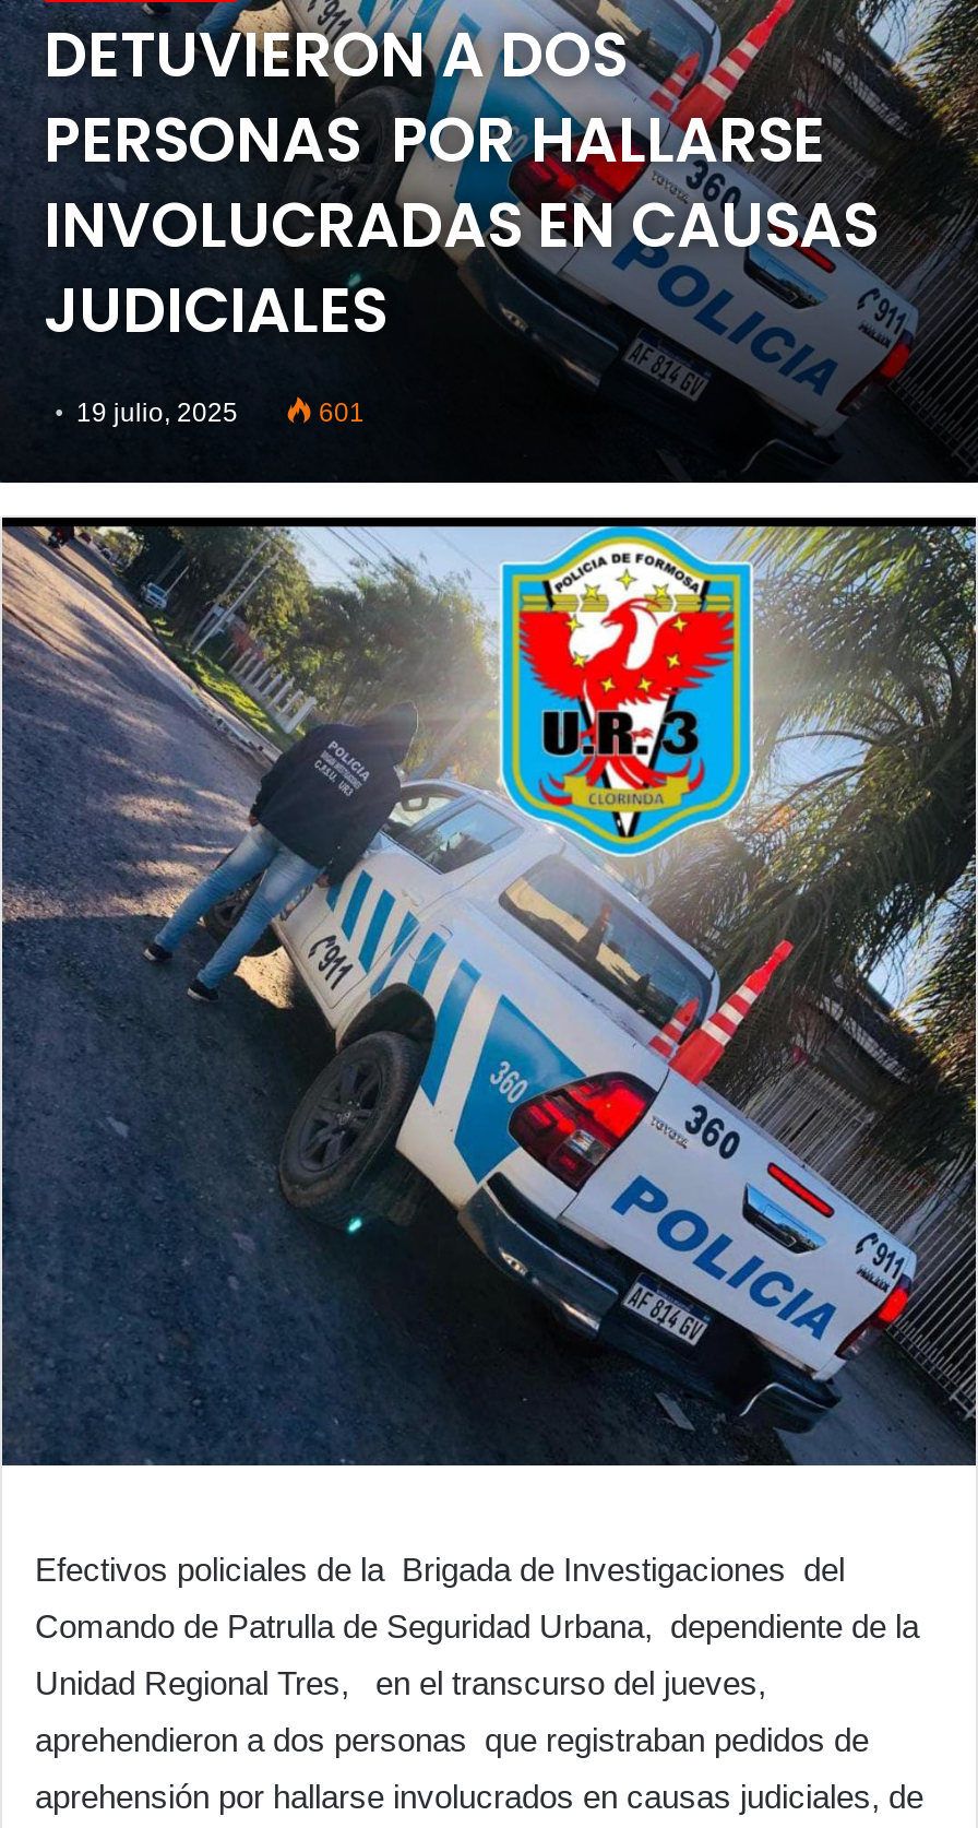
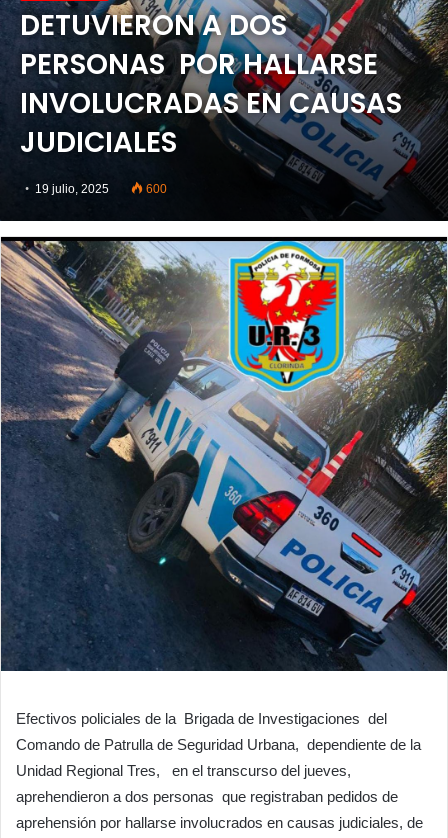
[312,398,365,429] 601 -> [143,182,167,196] 600

